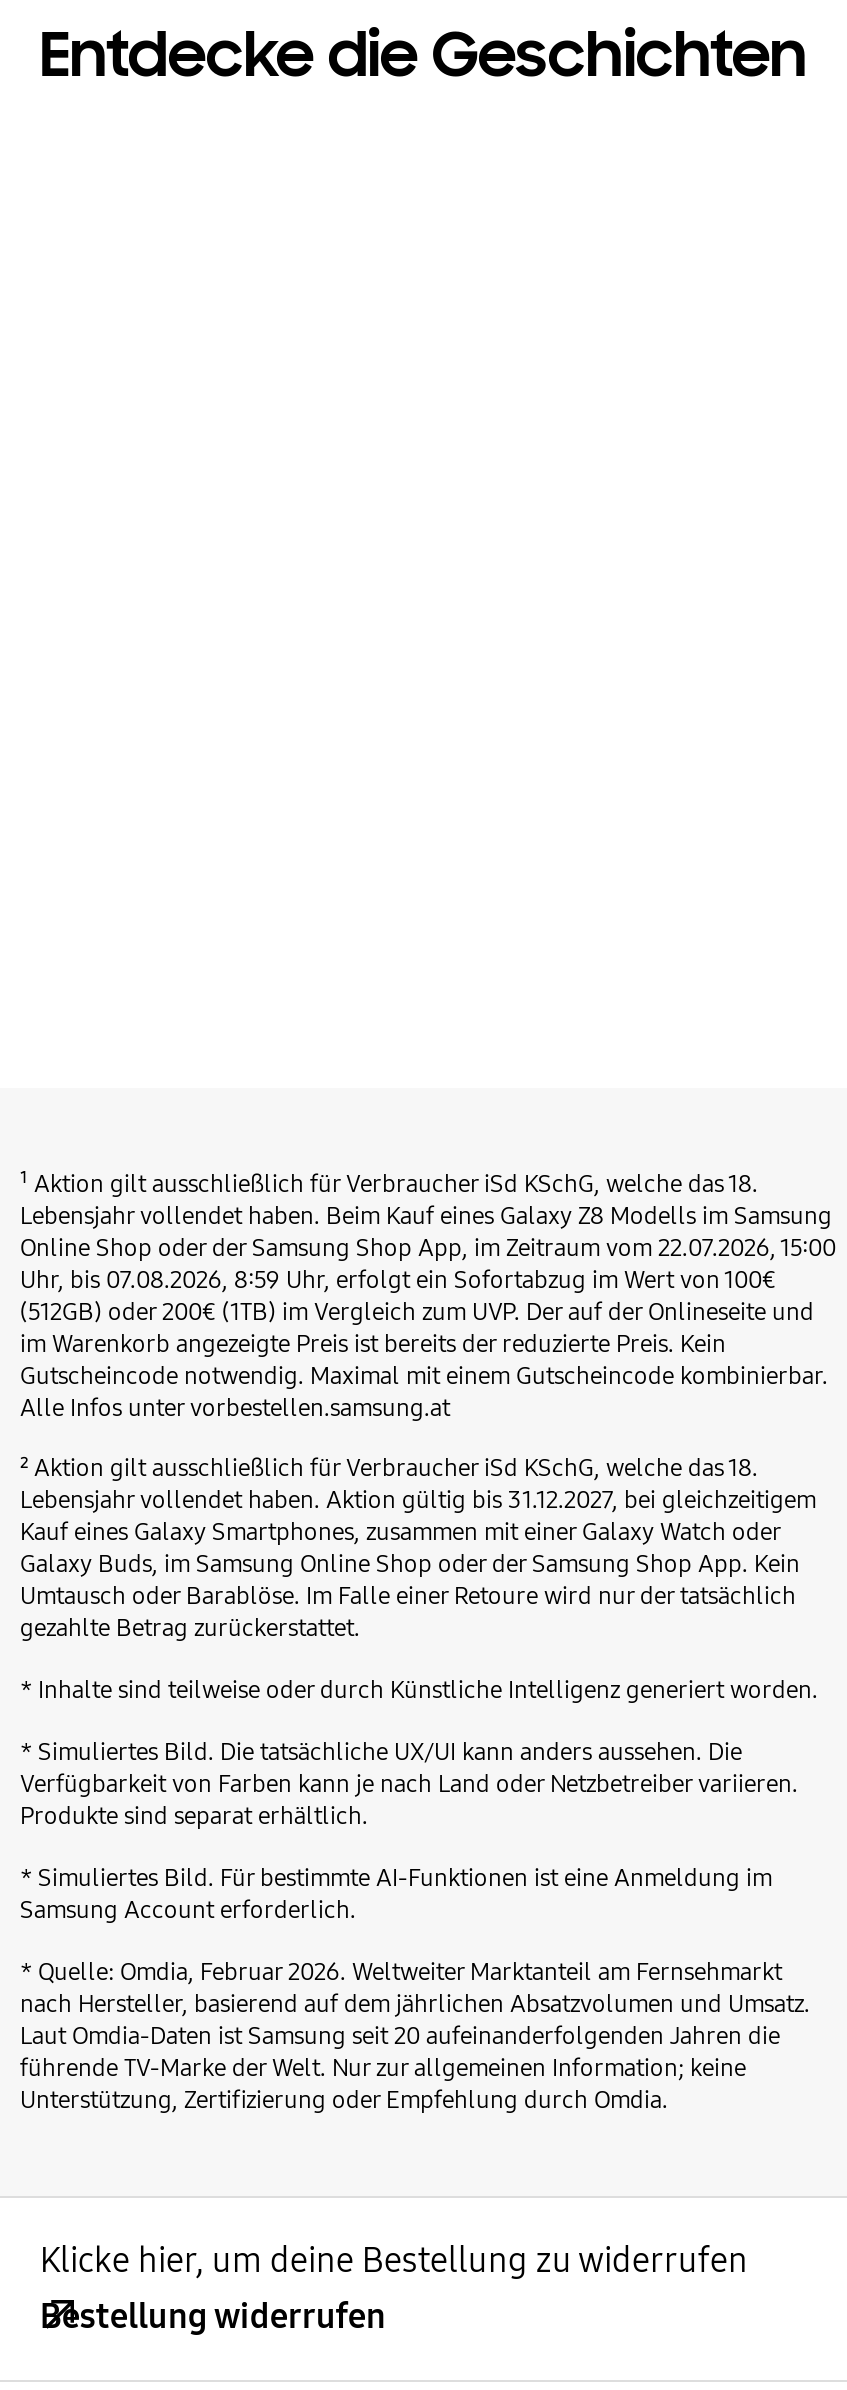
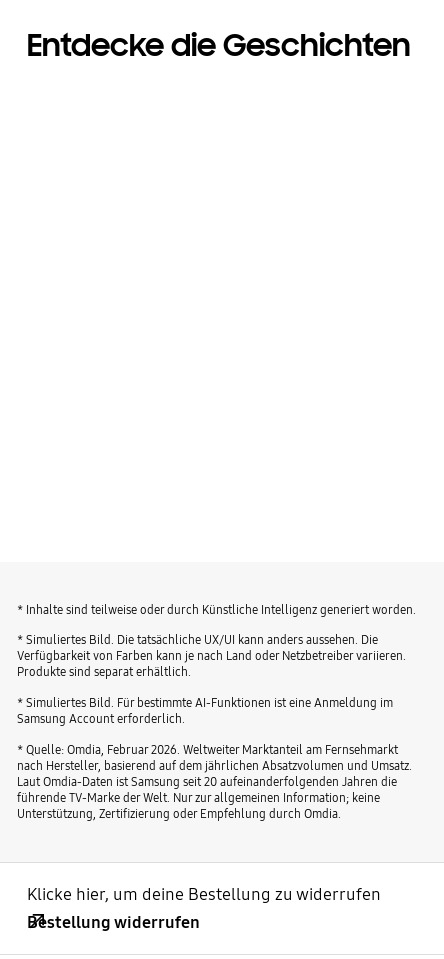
[20,1167,836,1643] ¹ Aktion gilt ausschließlich für Verbraucher iSd KSchG, welche das 18. | Lebensjahr vollendet haben. Beim Kauf eines Galaxy Z8 Modells im Samsung | Online Shop oder der Samsung Shop App, im Zeitraum vom 22.07.2026, 15:00 | Uhr, bis 07.08.2026, 8:59 Uhr, erfolgt ein Sofortabzug im Wert von 100€ | (512GB) oder 200€ (1TB) im Vergleich zum UVP. Der auf der Onlineseite und | im Warenkorb angezeigte Preis ist bereits der reduzierte Preis. Kein | Gutscheincode notwendig. Maximal mit einem Gutscheincode kombinierbar. | Alle Infos unter vorbestellen.samsung.at | ² Aktion gilt ausschließlich für Verbraucher iSd KSchG, welche das 18. | Lebensjahr vollendet haben. Aktion gültig bis 31.12.2027, bei gleichzeitigem | Kauf eines Galaxy Smartphones, zusammen mit einer Galaxy Watch oder | Galaxy Buds, im Samsung Online Shop oder der Samsung Shop App. Kein | Umtausch oder Barablöse. Im Falle einer Retoure wird nur der tatsächlich | gezahlte Betrag zurückerstattet. -> none

